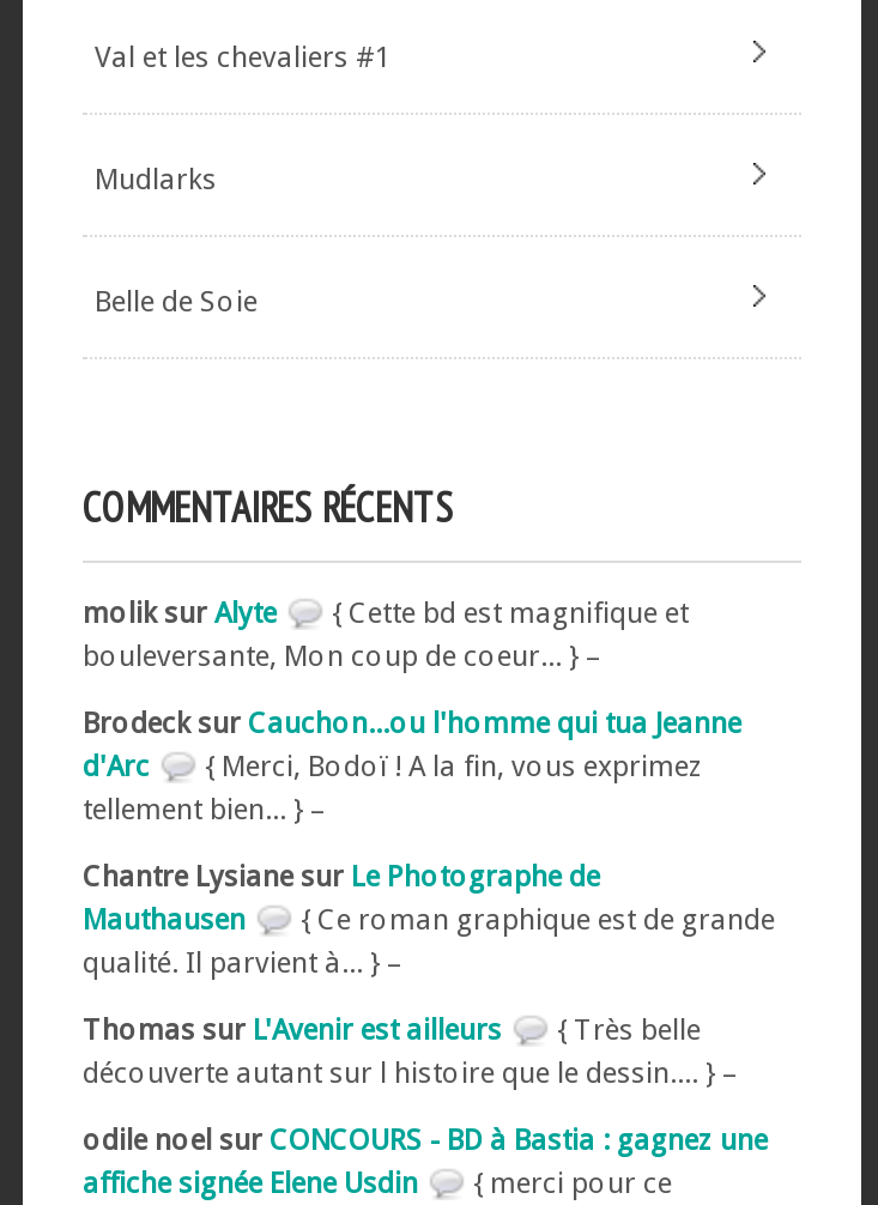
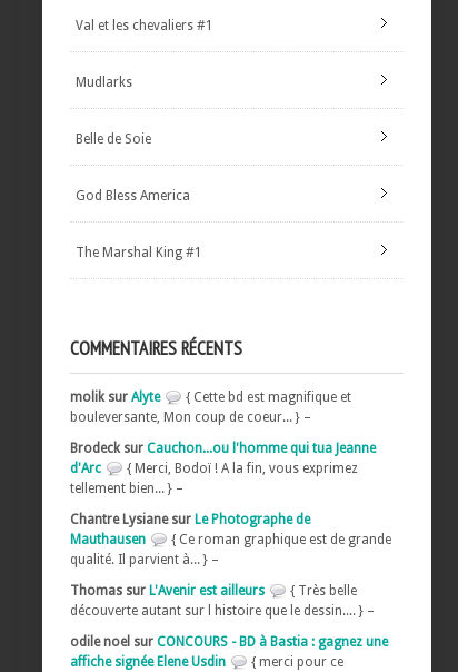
none -> [76,188,190,203] God Bless America
none -> [76,245,202,260] The Marshal King #1

